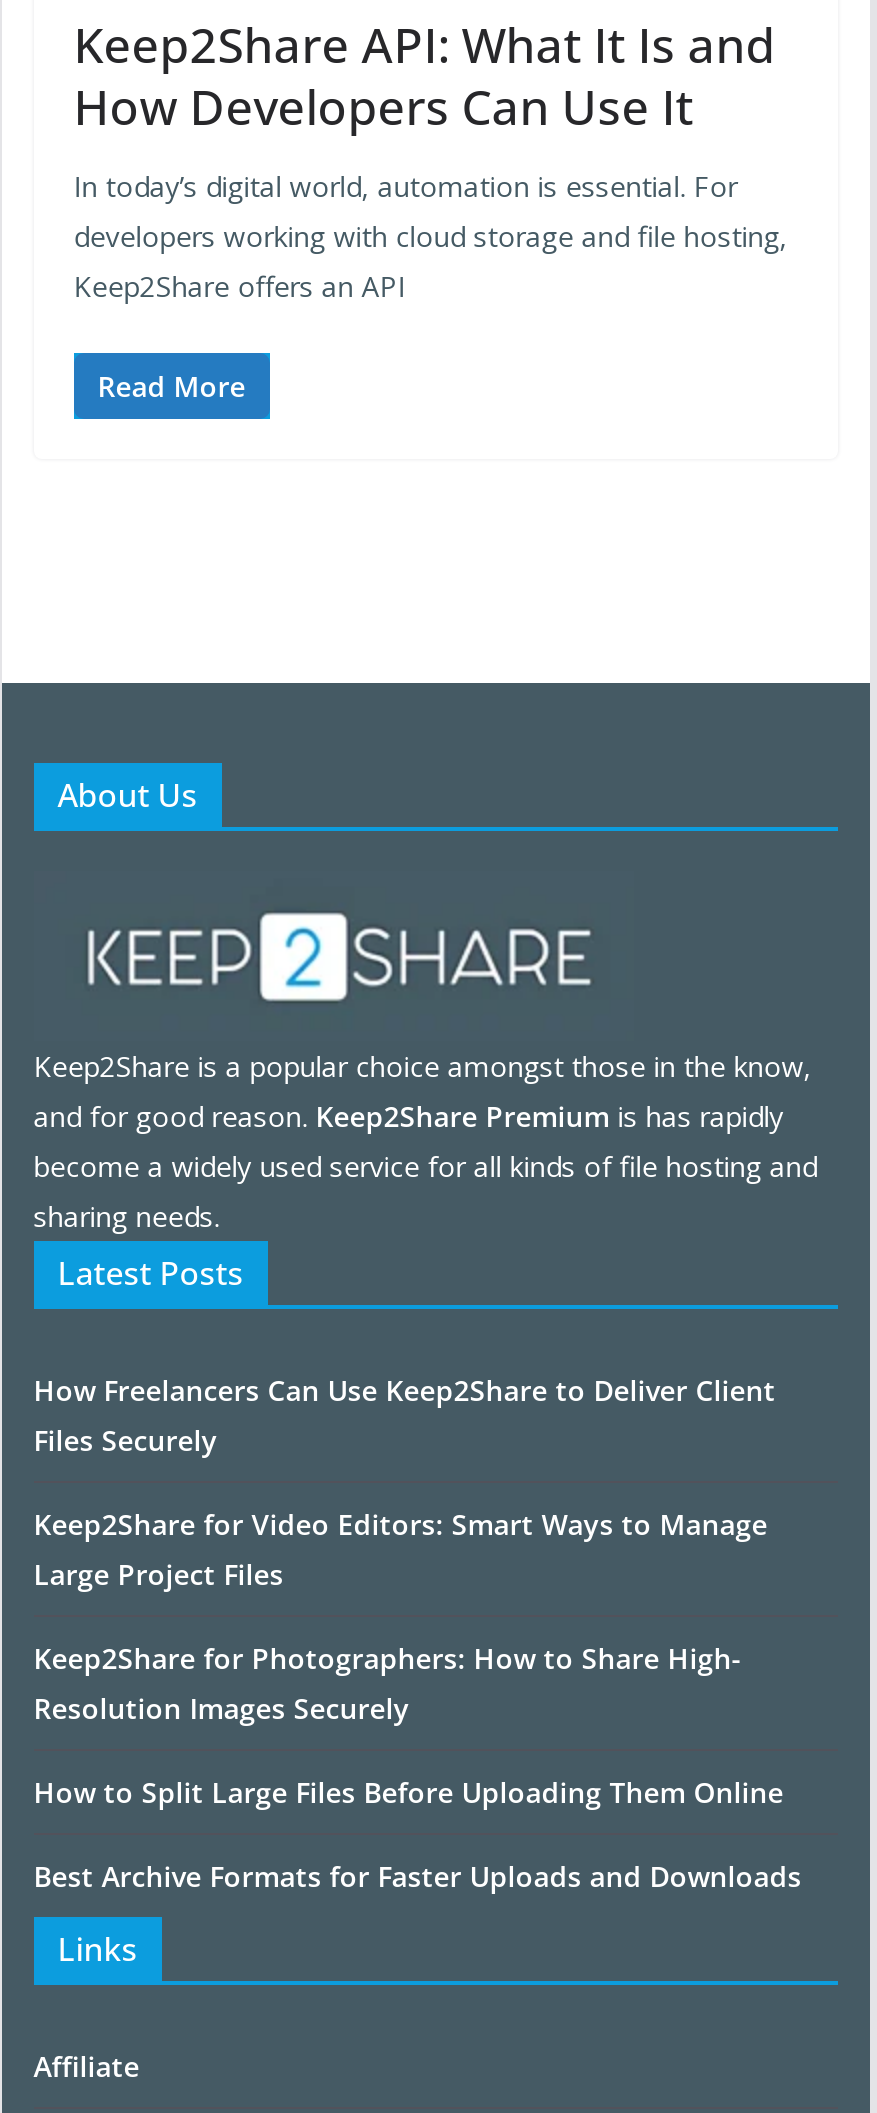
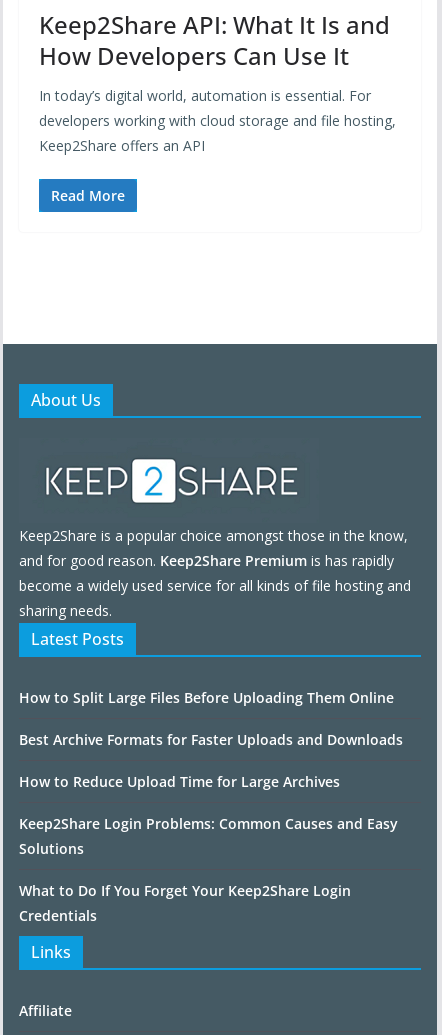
[33,1371,775,1727] How Freelancers Can Use Keep2Share to Deliver Client | Files Securely | Keep2Share for Video Editors: Smart Ways to Manage | Large Project Files | Keep2Share for Photographers: How to Share High- | Resolution Images Securely -> none
moved [33,1773,801,1895] -> [19,688,403,749]: How to Split Large Files Before Uploading Them Online | Best Archive Formats for Faster Uploads and Downloads
none -> [19,772,398,925] How to Reduce Upload Time for Large Archives | Keep2Share Login Problems: Common Causes and Easy | Solutions | What to Do If You Forget Your Keep2Share Login | Credentials

